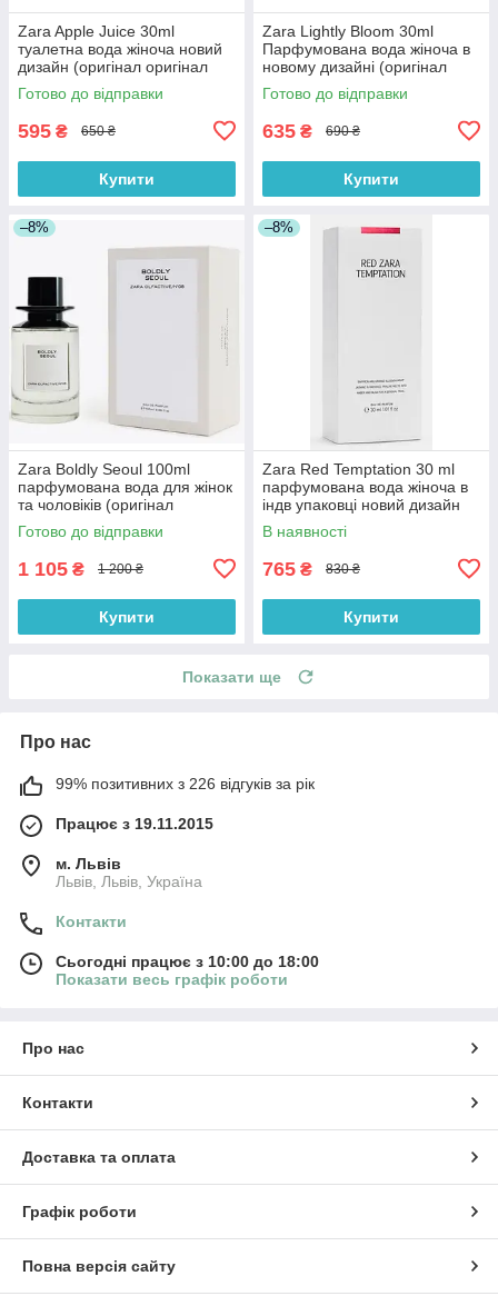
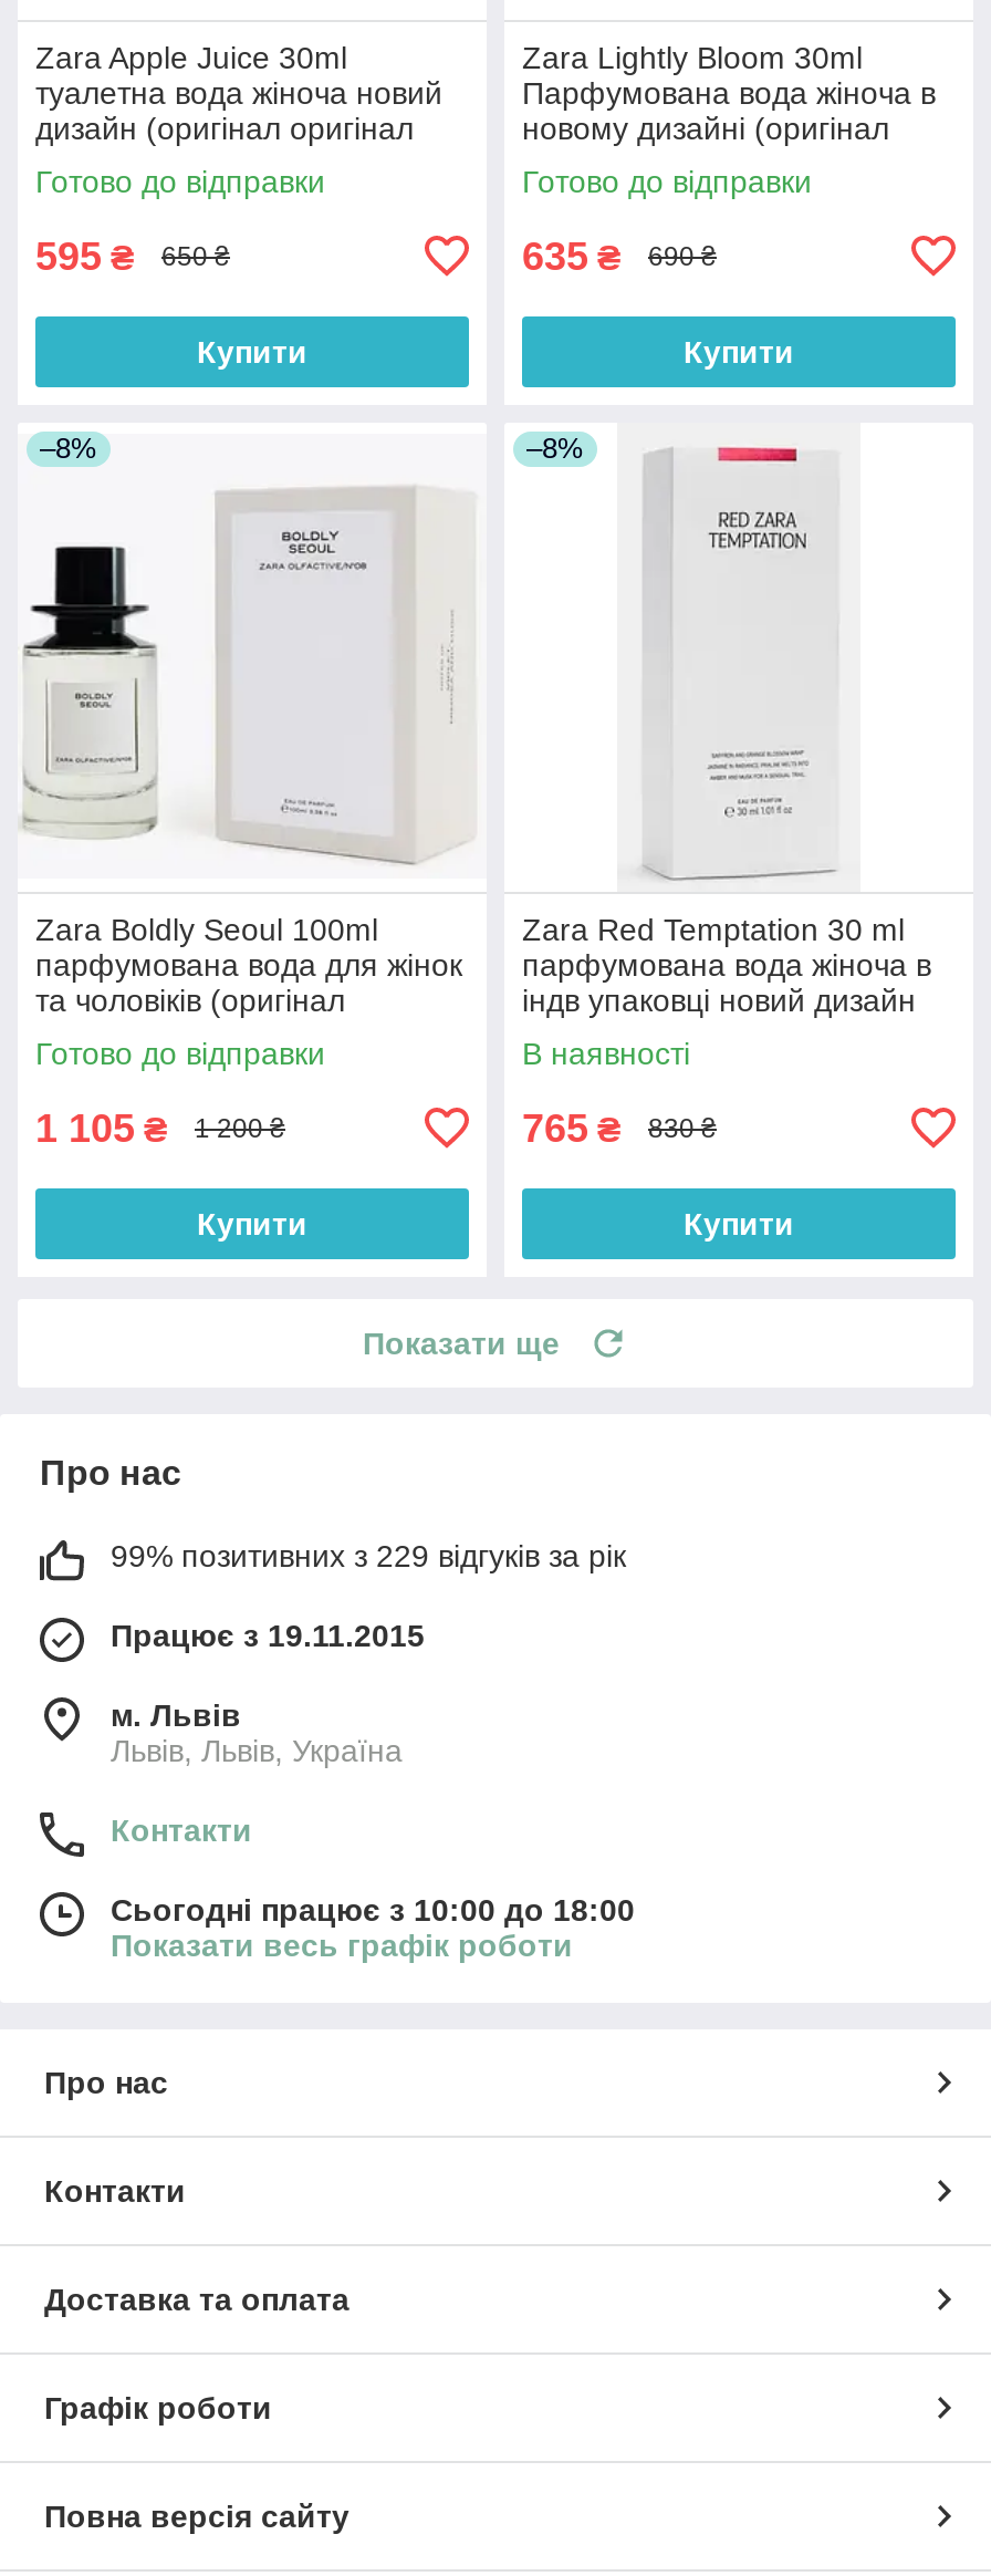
[56,774,315,792] 99% позитивних з 226 відгуків за рік -> [111,1538,626,1573] 99% позитивних з 229 відгуків за рік

